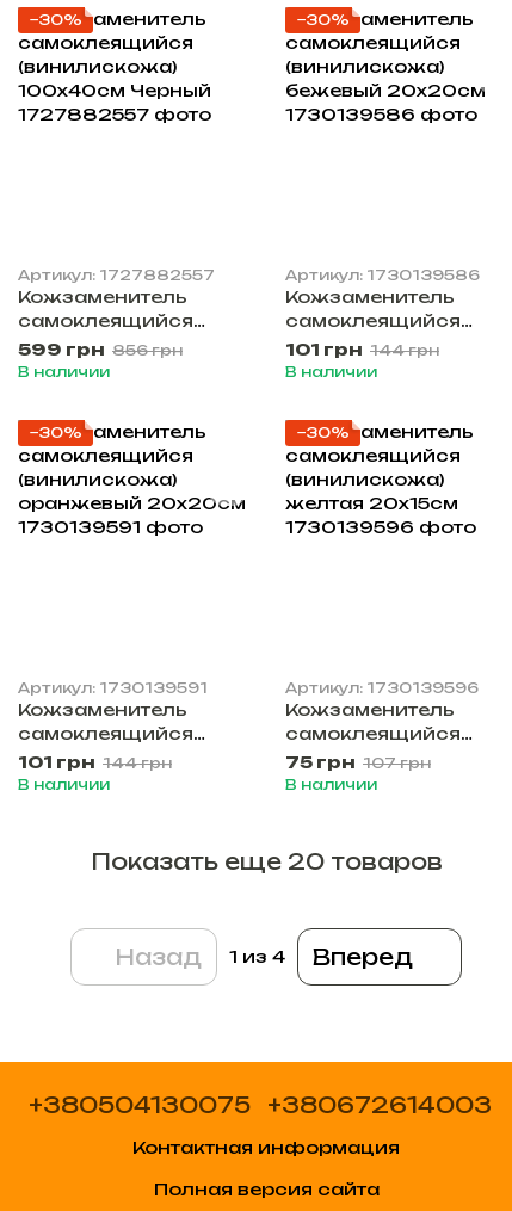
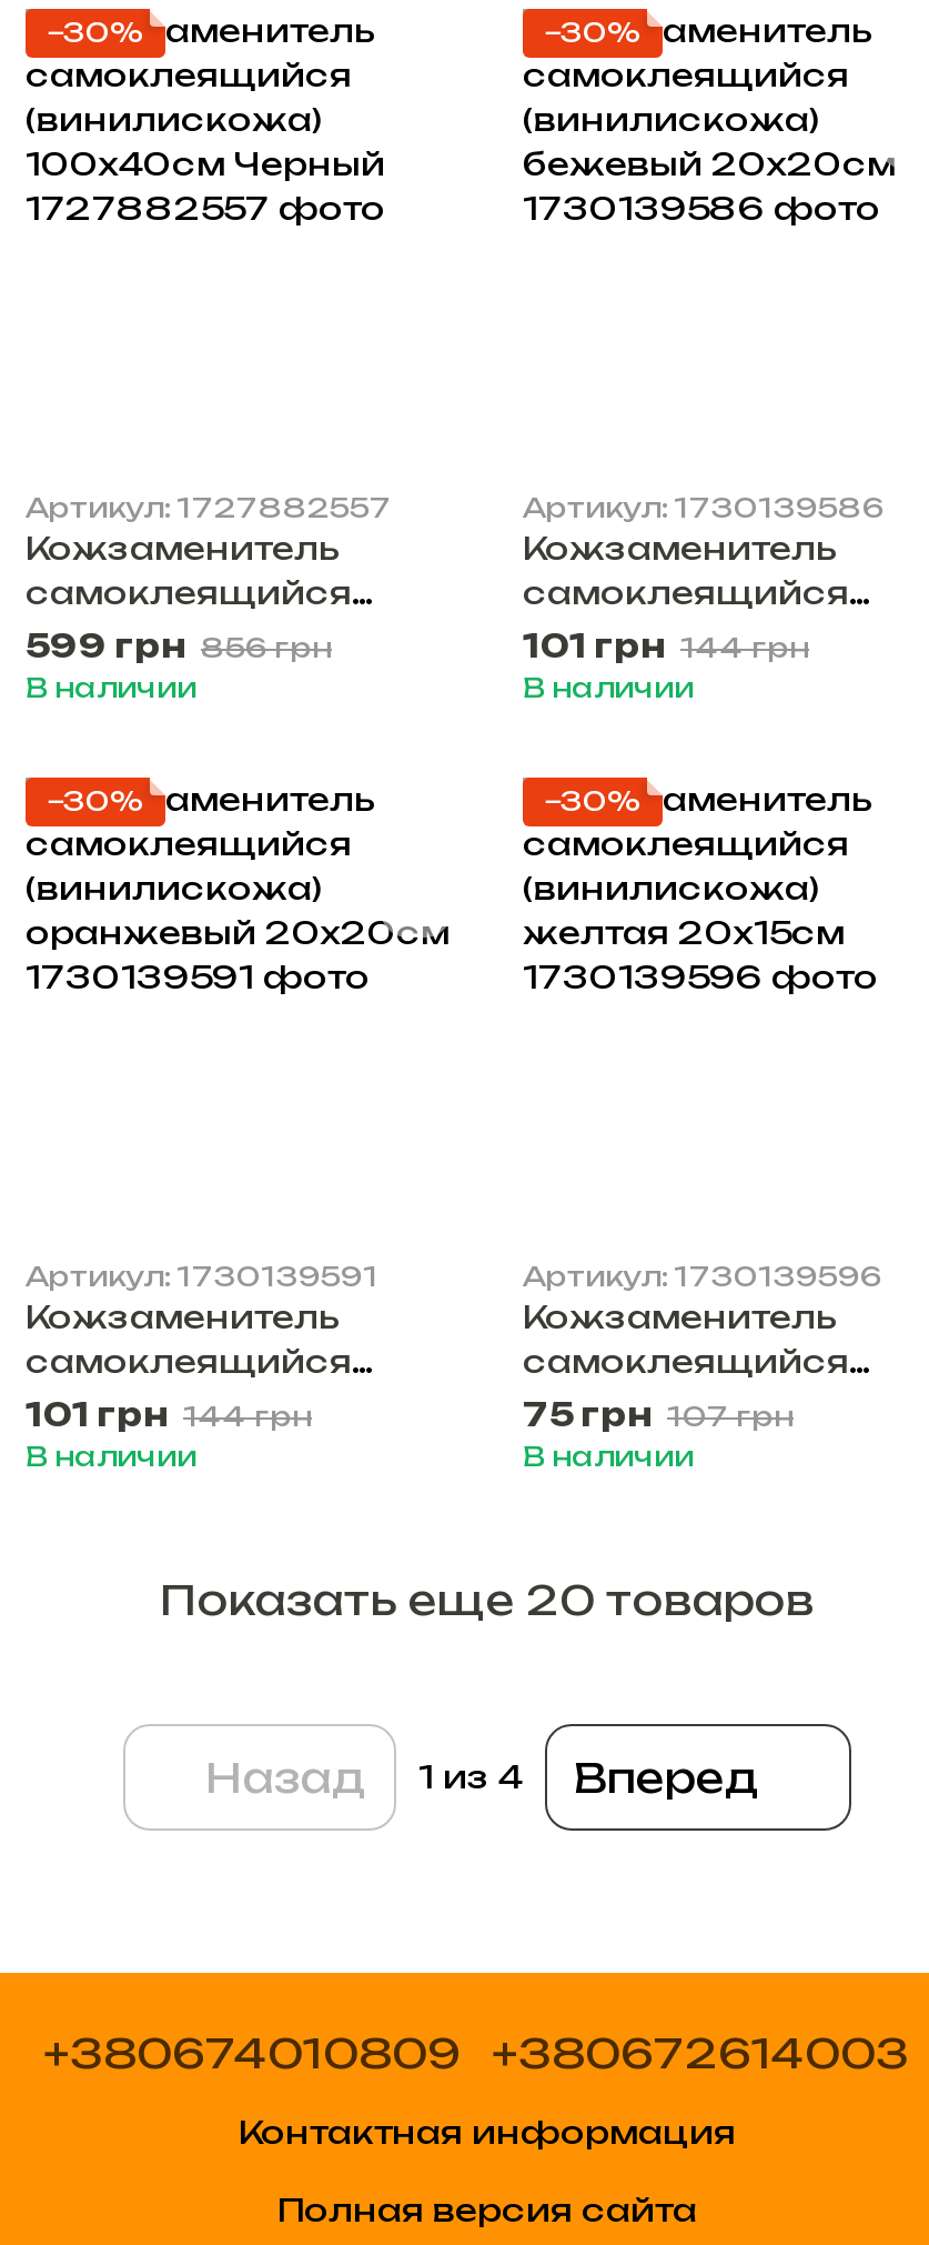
[29,1092,492,1118] +380504130075 +380672614003 -> [43,2028,909,2077] +380674010809 +380672614003

